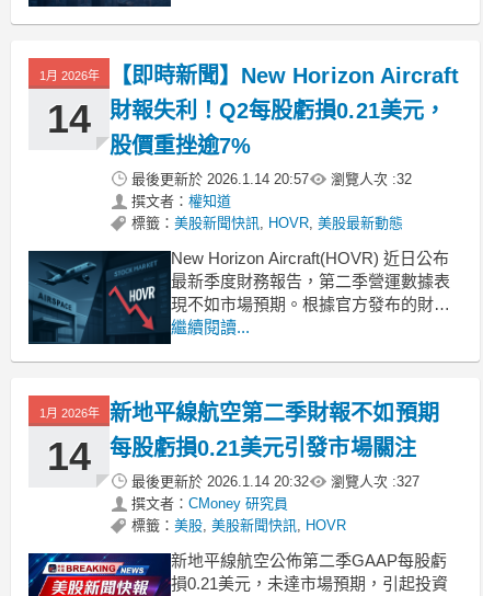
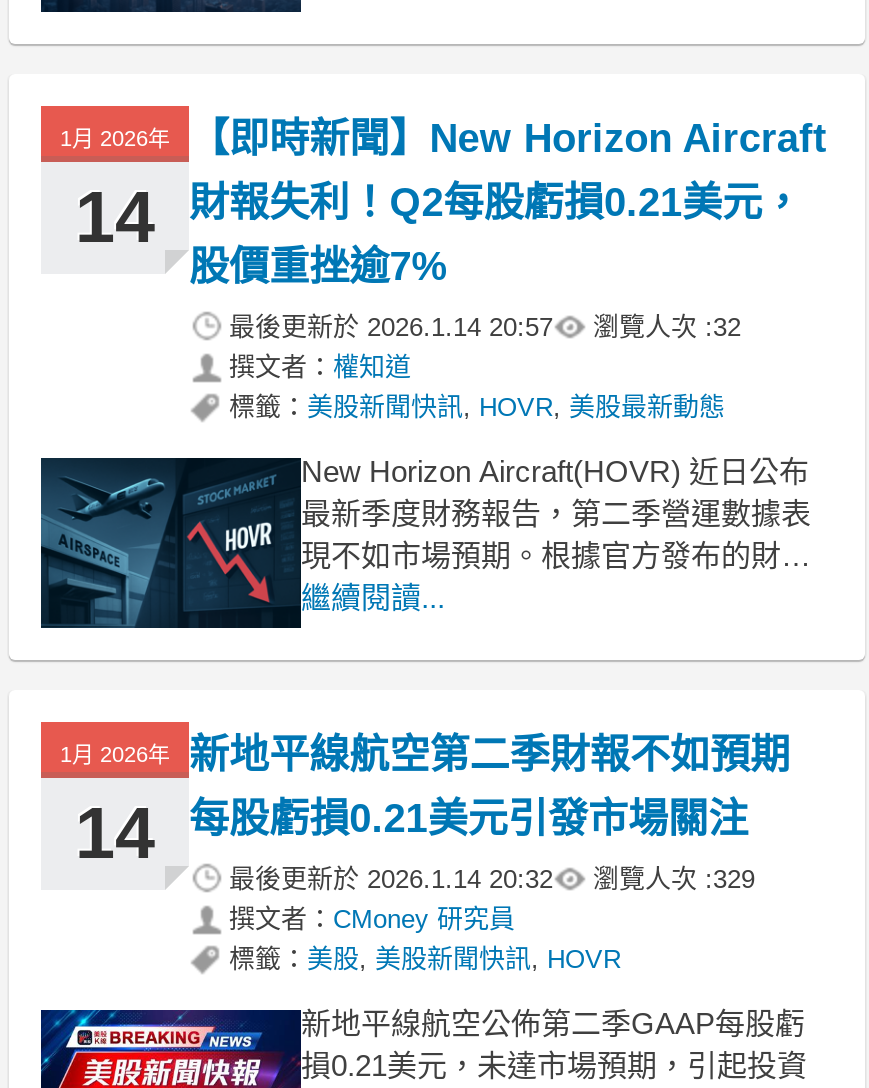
[131,473,419,490] 最後更新於2026.1.14 20:32 瀏覽人次 : 327 -> [229,864,755,894] 最後更新於2026.1.14 20:32 瀏覽人次 : 329

